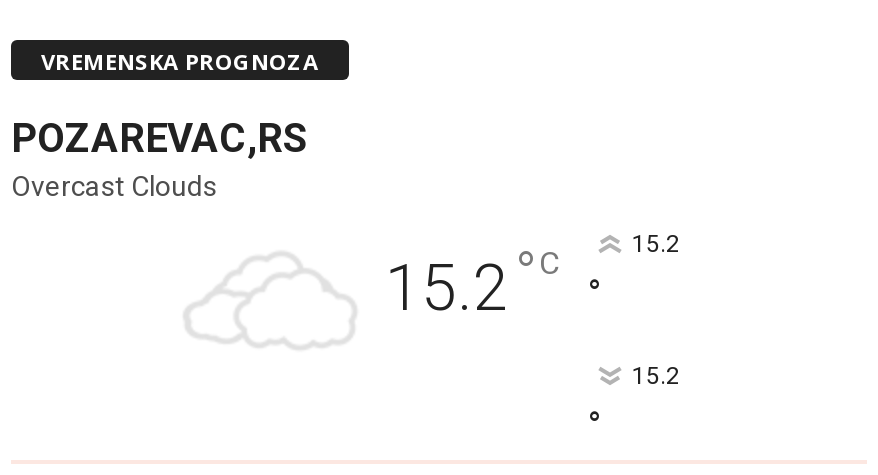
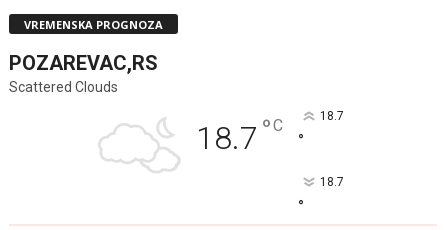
[11,171,217,203] Overcast Clouds -> [9,79,118,95] Scattered Clouds
[385,239,559,327] 15.2 ° C -> [196,113,283,157] 18.7 ° C
[632,231,680,259] 15.2 -> [319,109,343,123] 18.7
[632,363,680,391] 15.2 -> [319,175,343,189] 18.7

